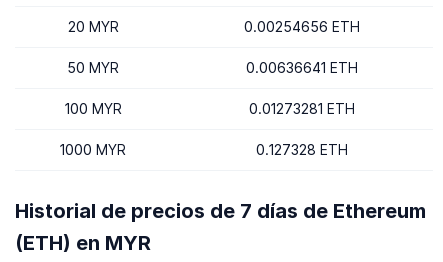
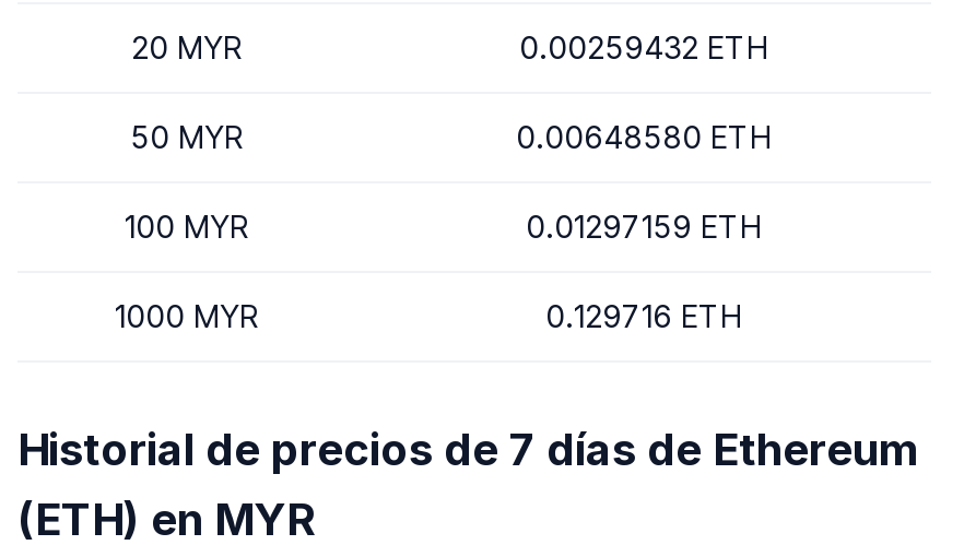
[244,18,360,35] 0.00254656 ETH -> [519,28,768,66] 0.00259432 ETH
[246,59,358,76] 0.00636641 ETH -> [516,118,772,155] 0.00648580 ETH
[249,100,355,117] 0.01273281 ETH -> [526,208,762,245] 0.01297159 ETH
[256,141,348,158] 0.127328 ETH -> [545,297,742,334] 0.129716 ETH

